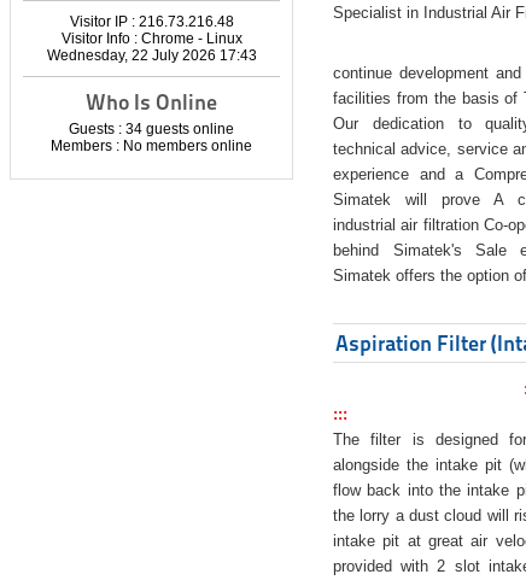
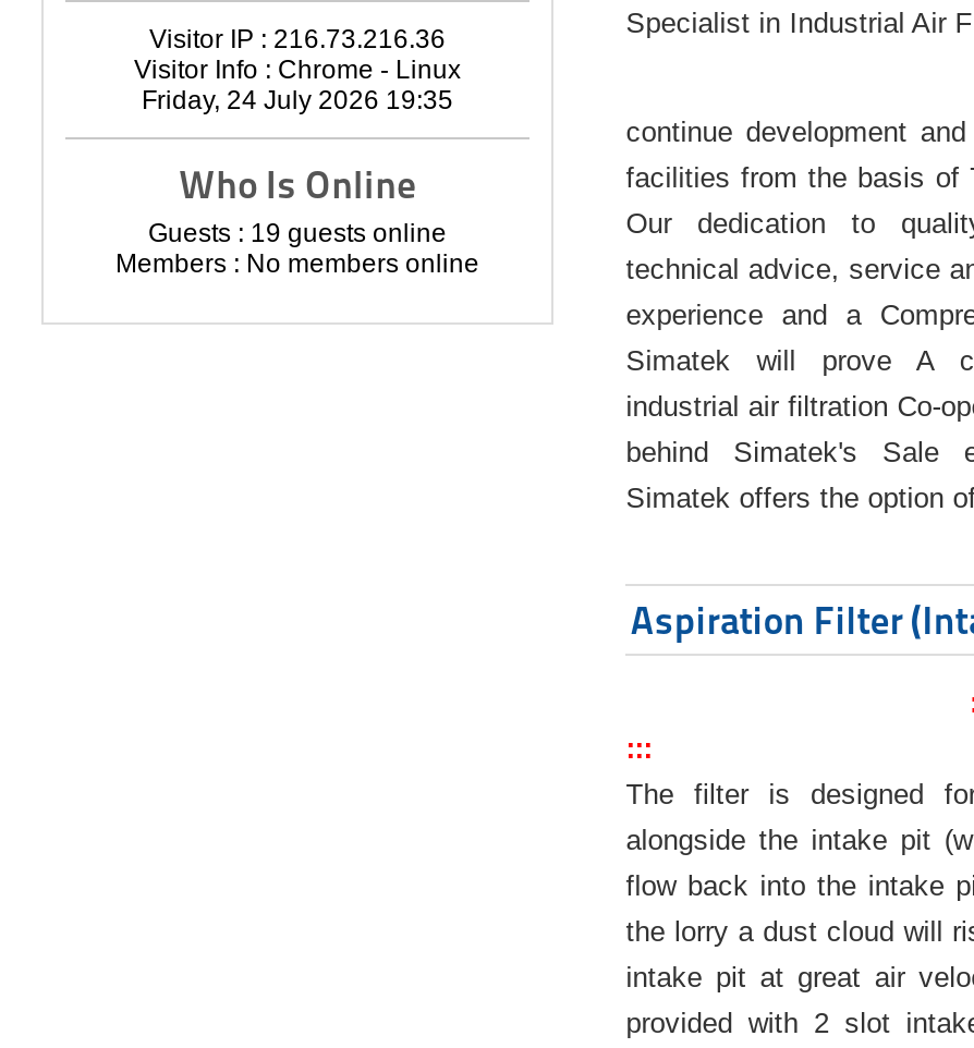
[69,14,233,31] Visitor IP : 216.73.216.48 -> [149,25,446,55] Visitor IP : 216.73.216.36
[46,48,256,64] Wednesday, 22 July 2026 17:43 -> [142,86,453,116] Friday, 24 July 2026 19:35
[69,121,234,138] Guests : 34 guests online -> [148,219,447,249] Guests : 19 guests online

